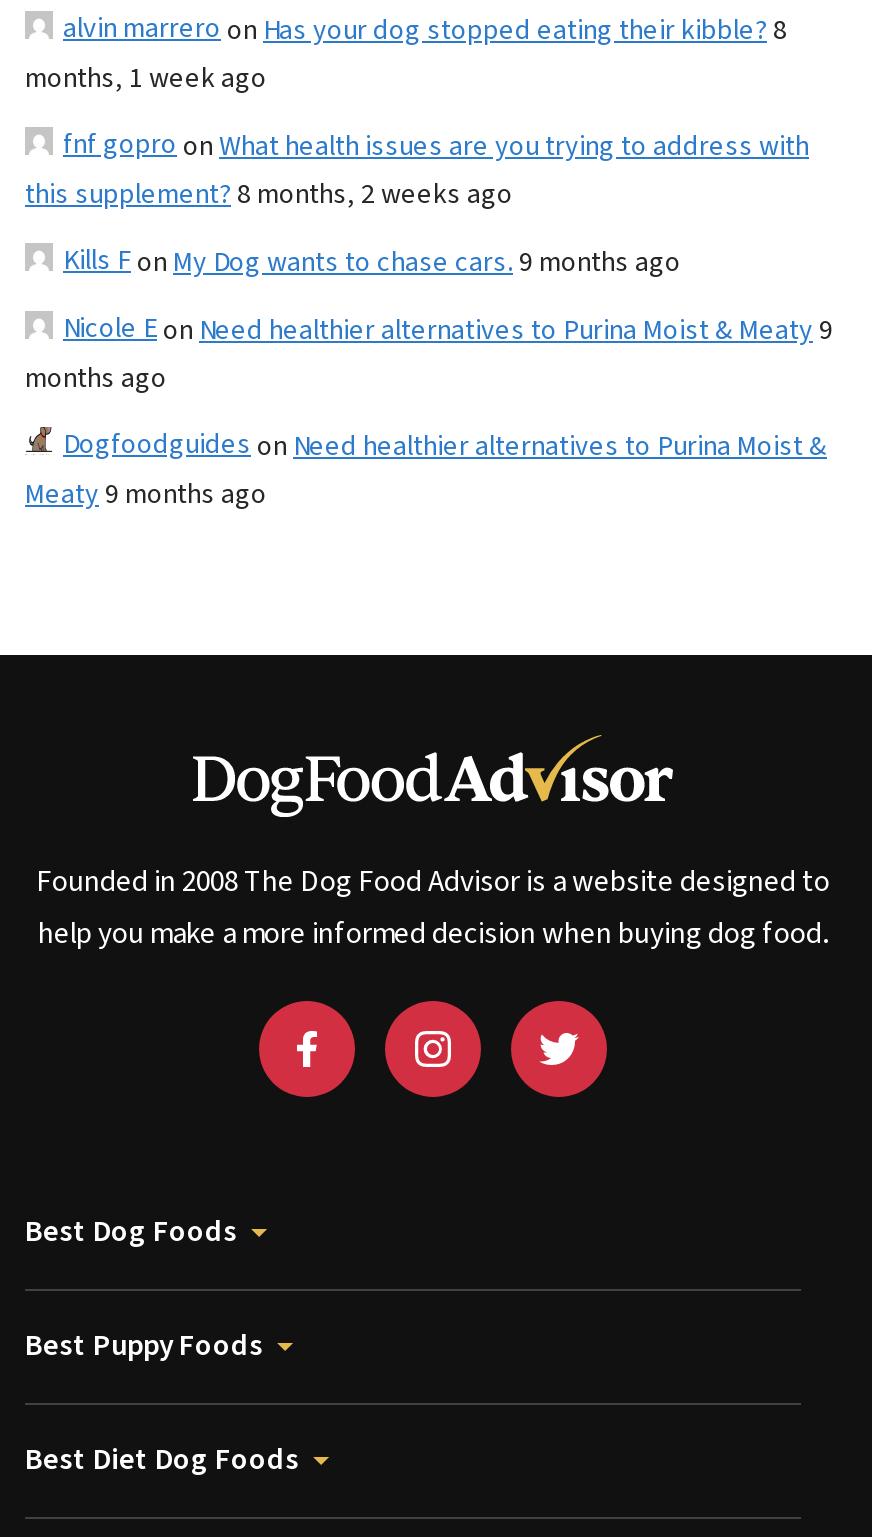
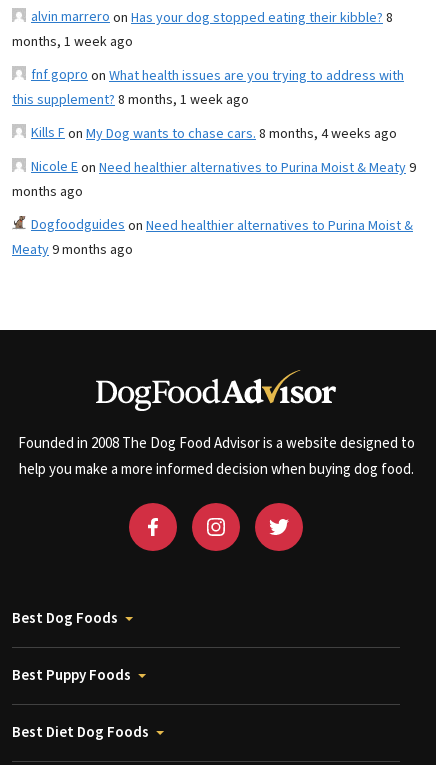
[25,174,513,214] this supplement? 8 months, 2 weeks ago -> [12,90,249,110] this supplement? 8 months, 1 week ago
[63,240,681,282] Kills Fon My Dog wants to chase cars. 9 months ago -> [31,123,397,144] Kills Fon My Dog wants to chase cars. 8 months, 4 weeks ago

